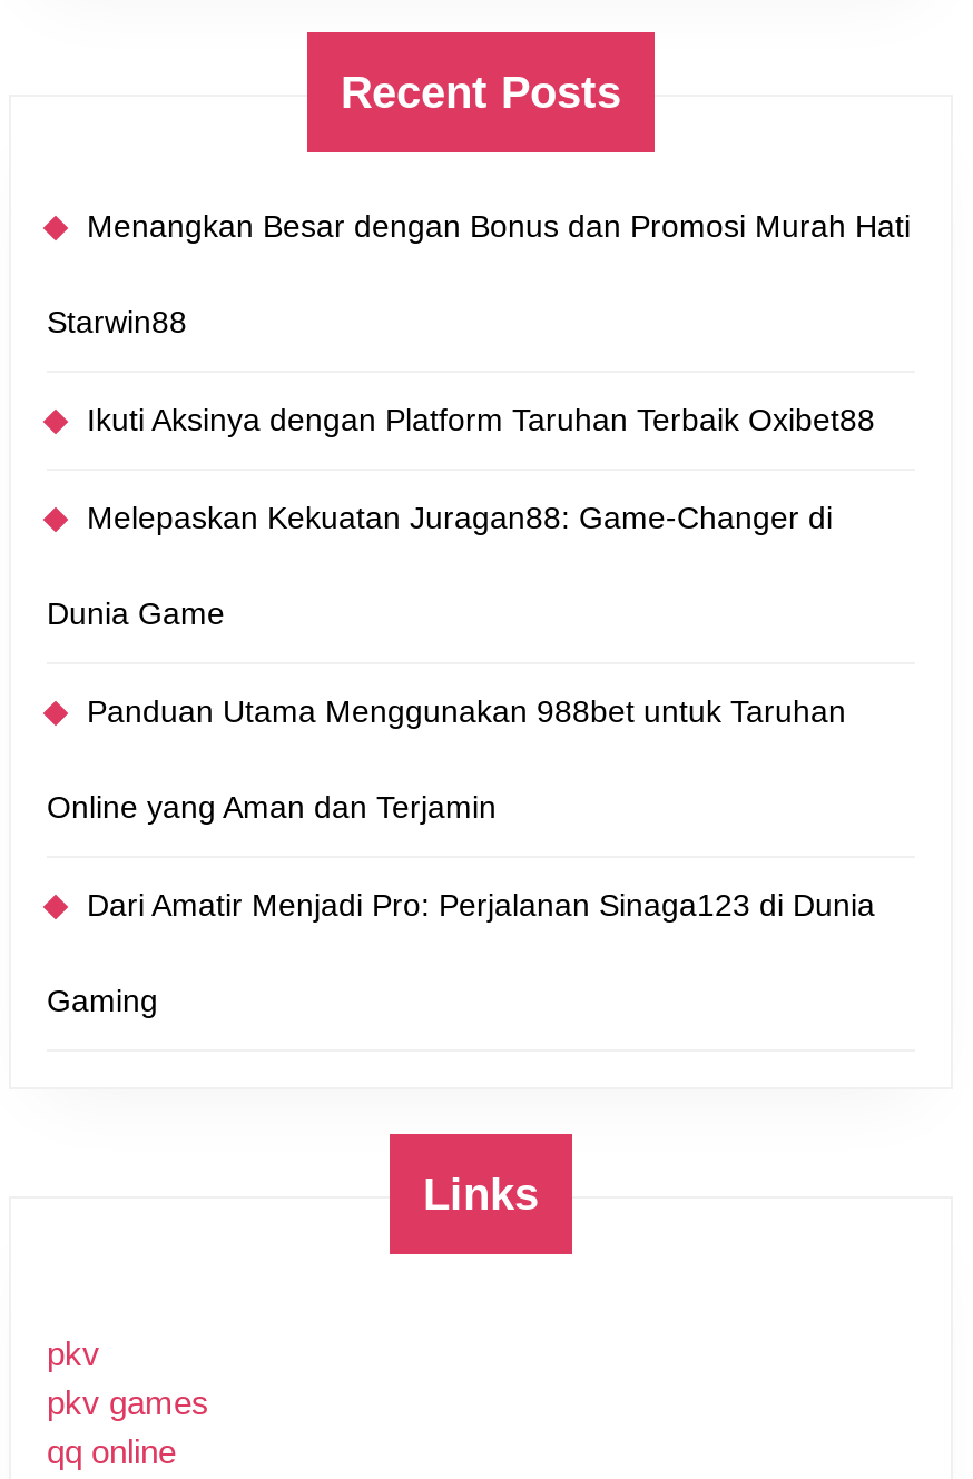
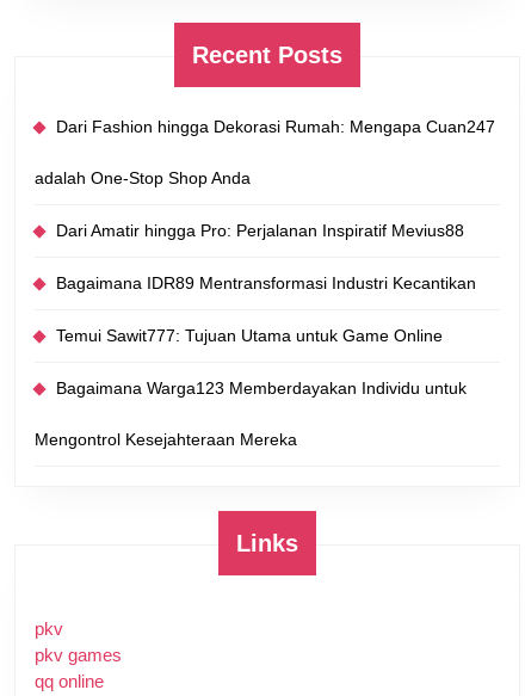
[47,208,911,1018] Menangkan Besar dengan Bonus dan Promosi Murah Hati | Starwin88 | Ikuti Aksinya dengan Platform Taruhan Terbaik Oxibet88 | Melepaskan Kekuatan Juragan88: Game-Changer di | Dunia Game | Panduan Utama Menggunakan 988bet untuk Taruhan | Online yang Aman dan Terjamin | Dari Amatir Menjadi Pro: Perjalanan Sinaga123 di Dunia | Gaming -> [35,117,495,449] Dari Fashion hingga Dekorasi Rumah: Mengapa Cuan247 | adalah One-Stop Shop Anda | Dari Amatir hingga Pro: Perjalanan Inspiratif Mevius88 | Bagaimana IDR89 Mentransformasi Industri Kecantikan | Temui Sawit777: Tujuan Utama untuk Game Online | Bagaimana Warga123 Memberdayakan Individu untuk | Mengontrol Kesejahteraan Mereka

